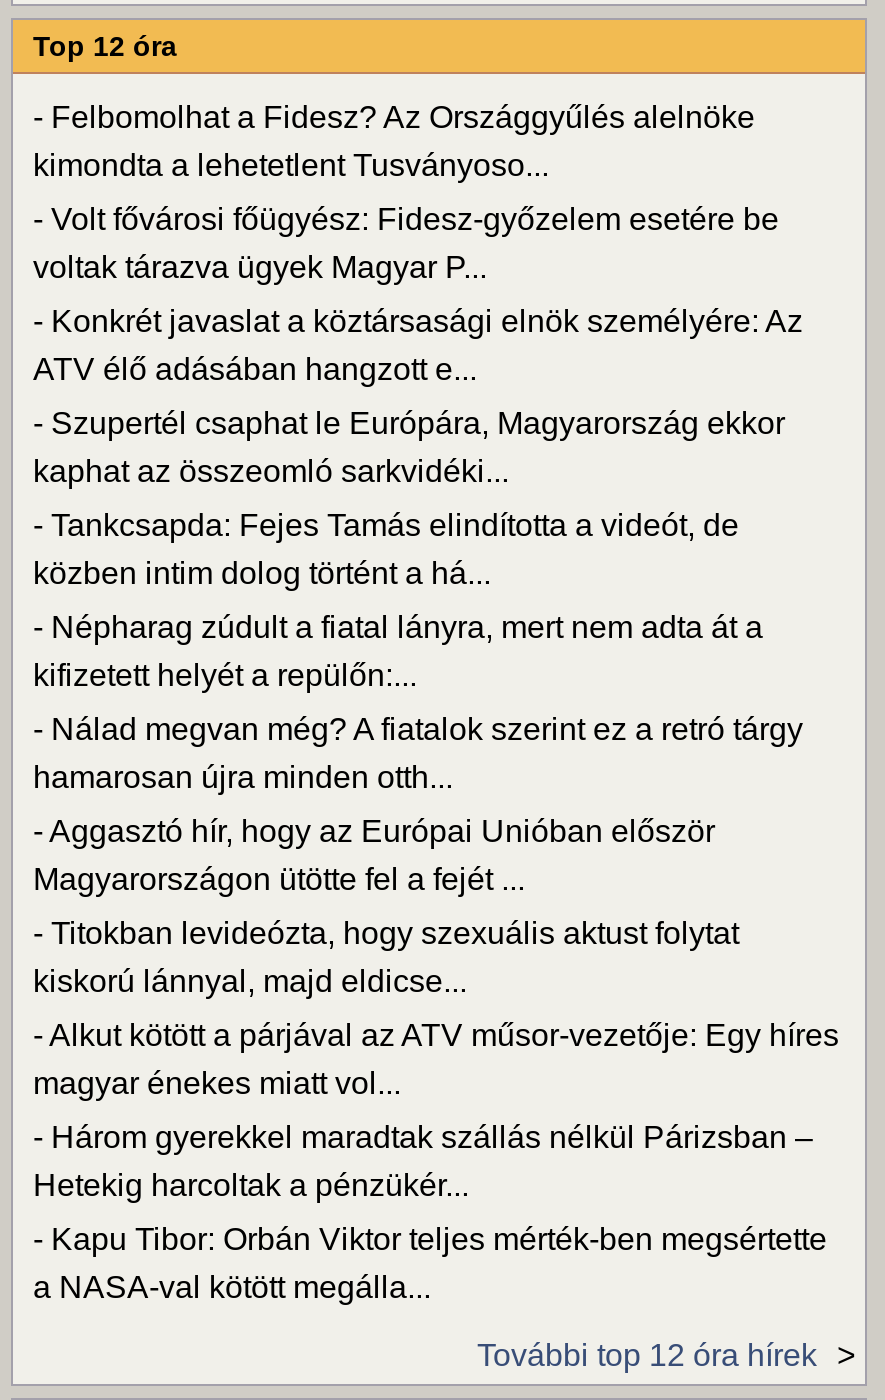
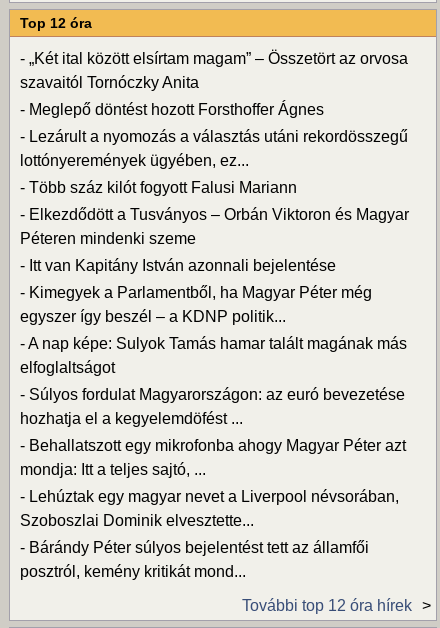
[33,100,755,182] - Felbomolhat a Fidesz? Az Országgyűlés alelnöke | kimondta a lehetetlent Tusványoso... -> [20,50,408,91] - „Két ital között elsírtam magam” – Összetört az orvosa | szavaitól Tornóczky Anita
[33,202,779,284] - Volt fővárosi főügyész: Fidesz-győzelem esetére be | voltak tárazva ügyek Magyar P... -> [20,101,324,118] - Meglepő döntést hozott Forsthoffer Ágnes
[33,304,803,386] - Konkrét javaslat a köztársasági elnök személyére: Az | ATV élő adásában hangzott e... -> [20,128,408,169] - Lezárult a nyomozás a választás utáni rekordösszegű | lottónyeremények ügyében, ez...
[33,406,785,488] - Szupertél csaphat le Európára, Magyarország ekkor | kaphat az összeomló sarkvidéki... -> [20,179,297,196] - Több száz kilót fogyott Falusi Mariann
[33,508,739,590] - Tankcsapda: Fejes Tamás elindította a videót, de | közben intim dolog történt a há... -> [20,206,409,247] - Elkezdődött a Tusványos – Orbán Viktoron és Magyar | Péteren mindenki szeme
[33,610,763,692] - Népharag zúdult a fiatal lányra, mert nem adta át a | kifizetett helyét a repülőn:... -> [20,257,336,274] - Itt van Kapitány István azonnali bejelentése
[33,712,803,794] - Nálad megvan még? A fiatalok szerint ez a retró tárgy | hamarosan újra minden otth... -> [20,284,372,325] - Kimegyek a Parlamentből, ha Magyar Péter még | egyszer így beszél – a KDNP politik...
[33,814,715,896] - Aggasztó hír, hogy az Európai Unióban először | Magyarországon ütötte fel a fejét ... -> [20,335,407,376] - A nap képe: Sulyok Tamás hamar talált magának más | elfoglaltságot
[33,916,739,998] - Titokban levideózta, hogy szexuális aktust folytat | kiskorú lánnyal, majd eldicse... -> [20,386,405,427] - Súlyos fordulat Magyarországon: az euró bevezetése | hozhatja el a kegyelemdöfést ...
[33,1018,839,1100] - Alkut kötött a párjával az ATV műsor-vezetője: Egy híres | magyar énekes miatt vol... -> [20,437,406,478] - Behallatszott egy mikrofonba ahogy Magyar Péter azt | mondja: Itt a teljes sajtó, ...
[33,1120,813,1202] - Három gyerekkel maradtak szállás nélkül Párizsban – | Hetekig harcoltak a pénzükér... -> [20,488,399,529] - Lehúztak egy magyar nevet a Liverpool névsorában, | Szoboszlai Dominik elvesztette...
[33,1222,827,1304] - Kapu Tibor: Orbán Viktor teljes mérték-ben megsértette | a NASA-val kötött megálla... -> [20,539,369,580] - Bárándy Péter súlyos bejelentést tett az államfői | posztról, kemény kritikát mond...

